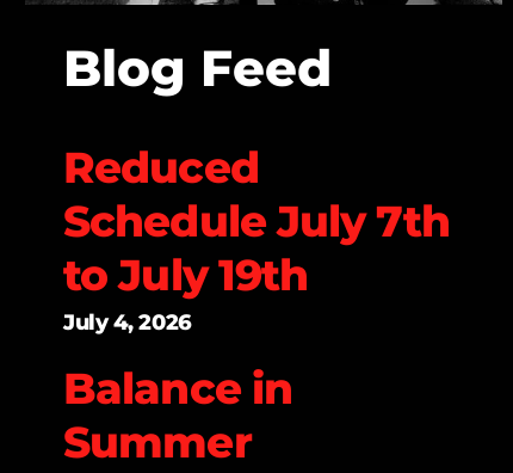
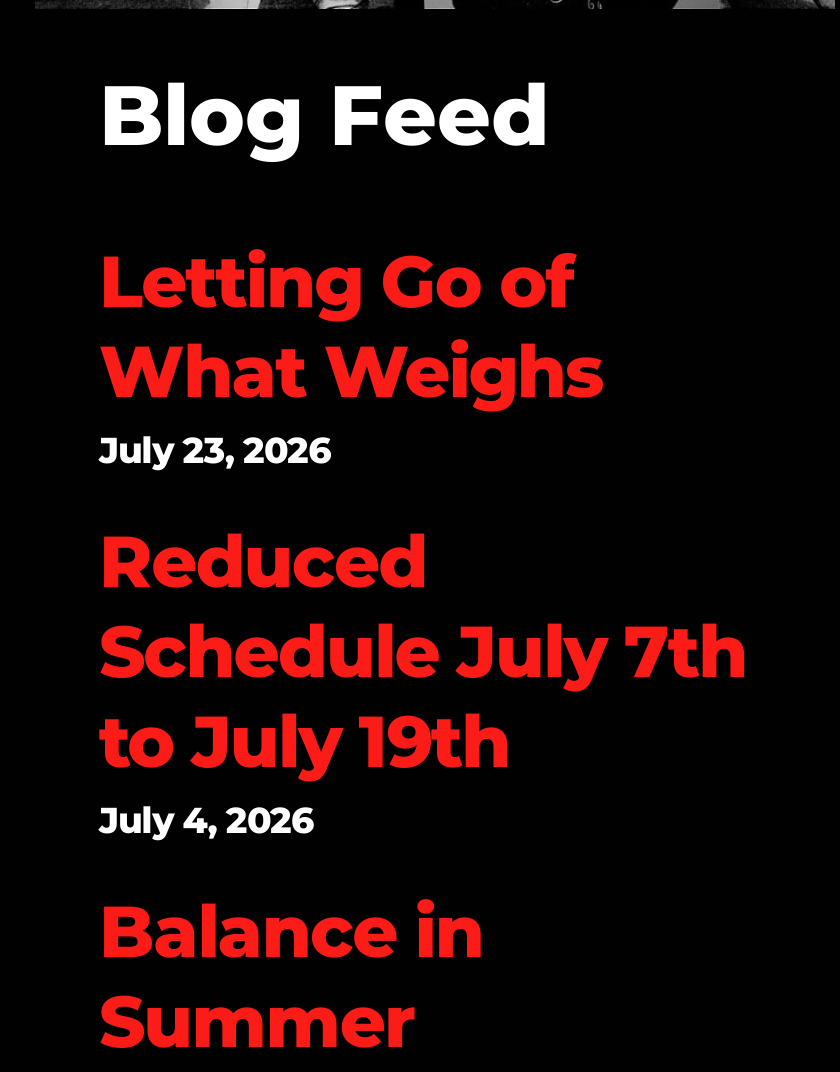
none -> [99,237,603,473] Letting Go of | What Weighs | July 23, 2026

